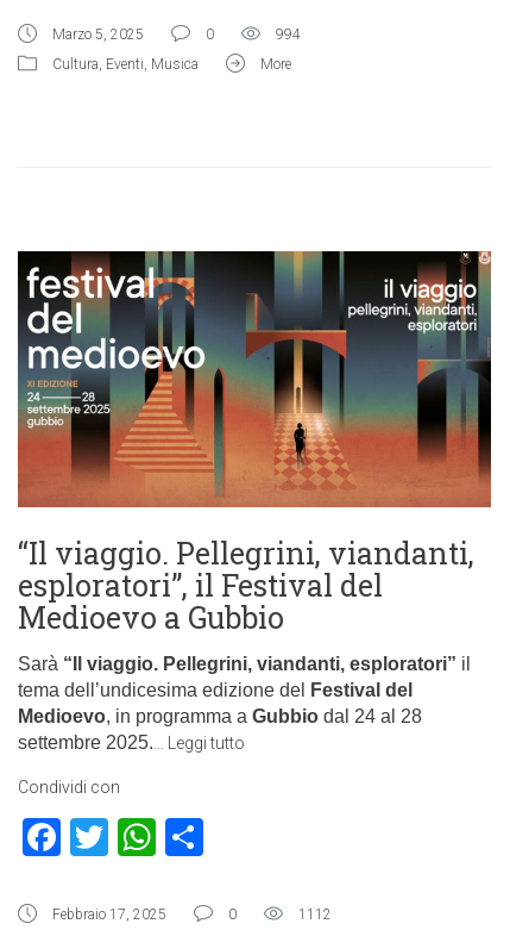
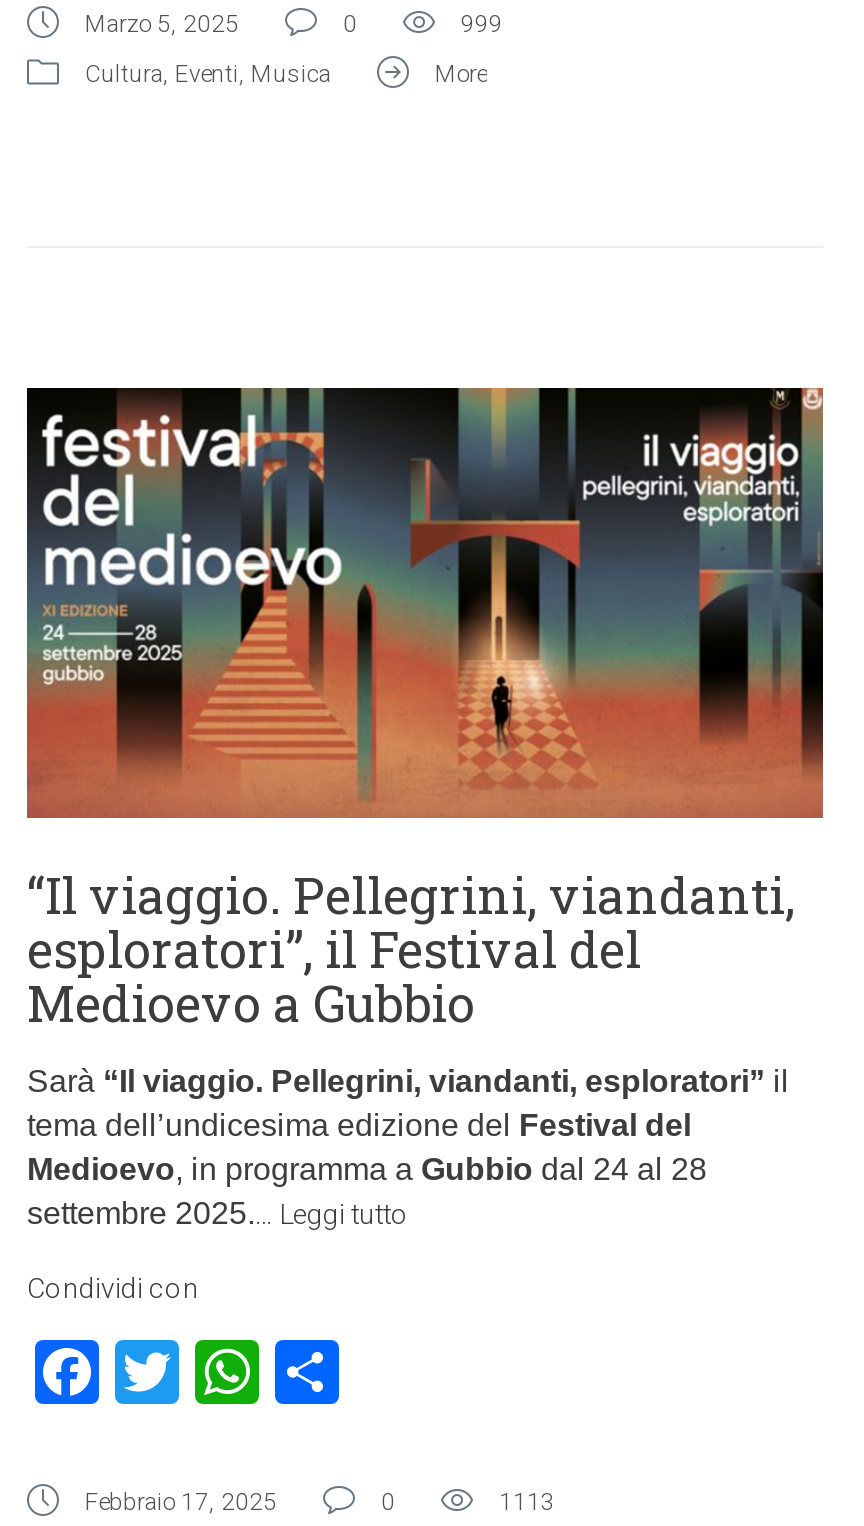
[276,26,301,43] 994 -> [461,10,503,38] 999
[298,906,332,923] 1112 -> [499,1488,555,1516] 1113

